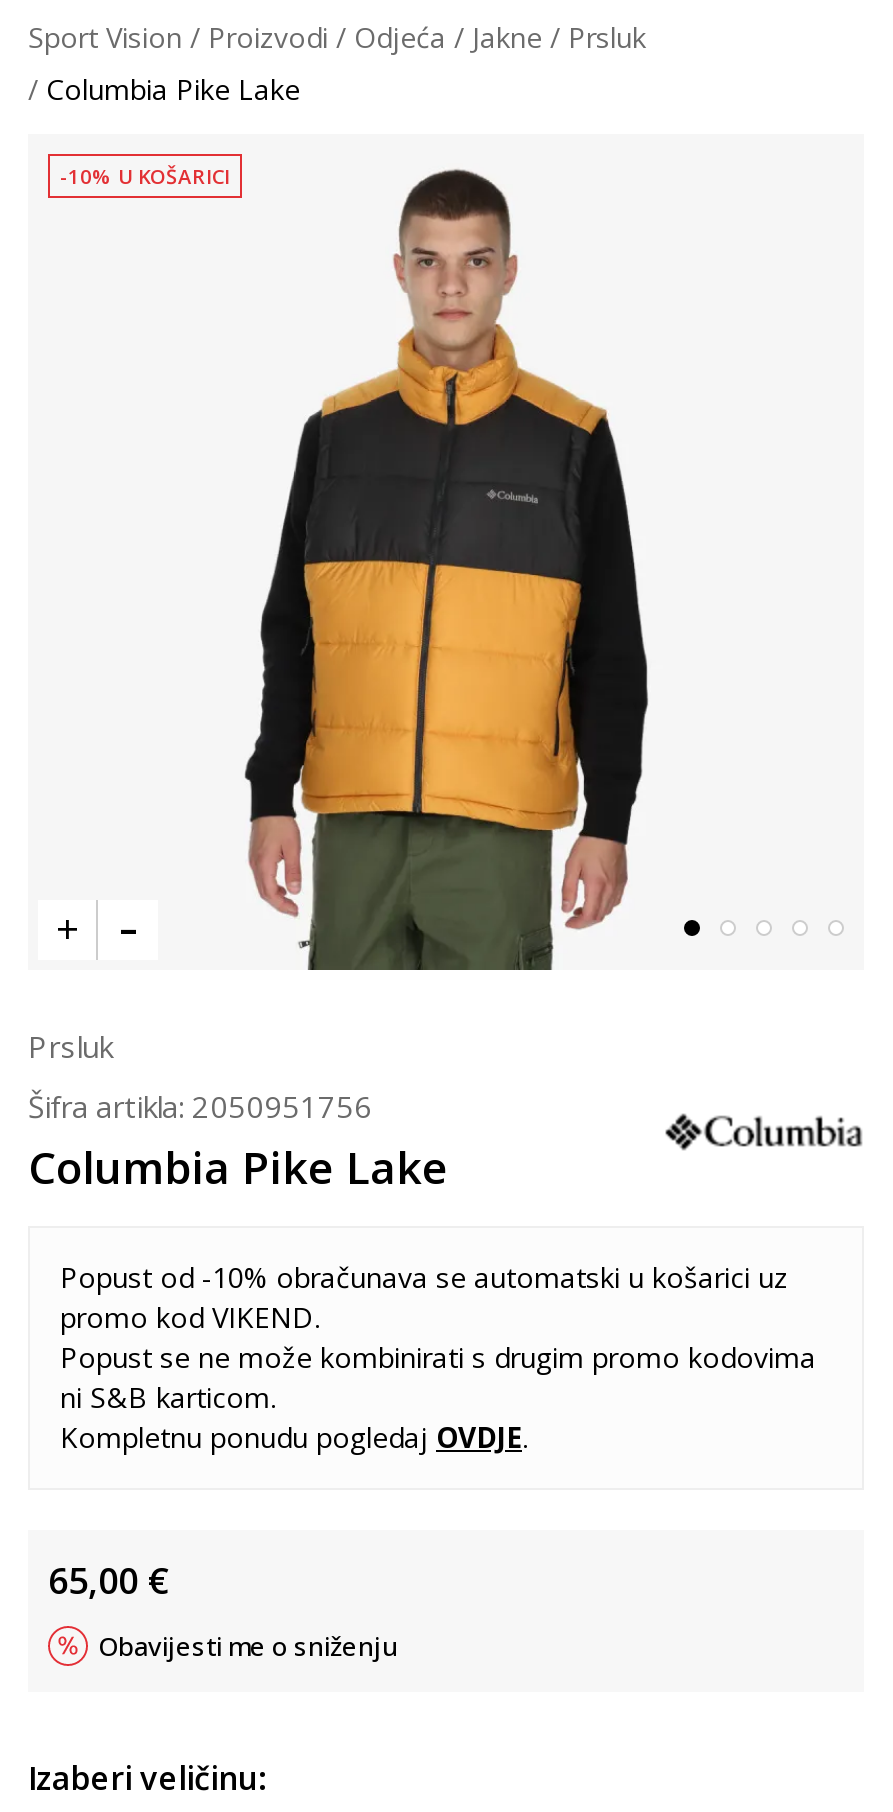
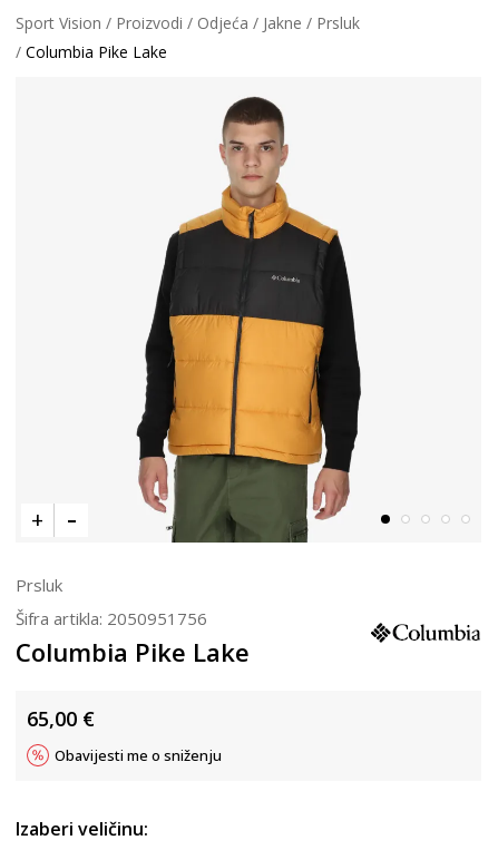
[60,162,230,190] -10% U KOŠARICI -> none
[60,1258,816,1456] Popust od -10% obračunava se automatski u košarici uz | promo kod VIKEND. | Popust se ne može kombinirati s drugim promo kodovima | ni S&B karticom. | Kompletnu ponudu pogledaj OVDJE. -> none

